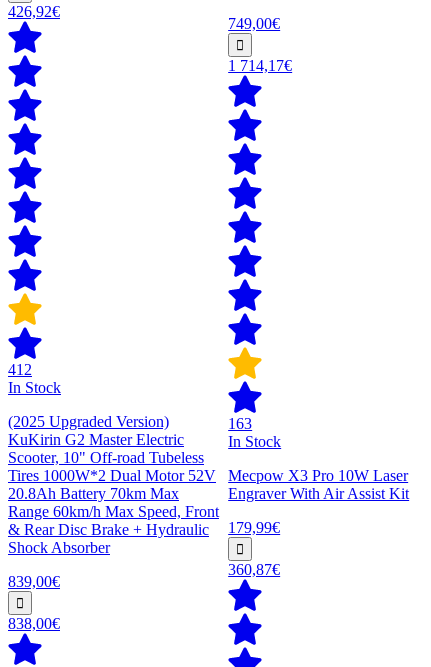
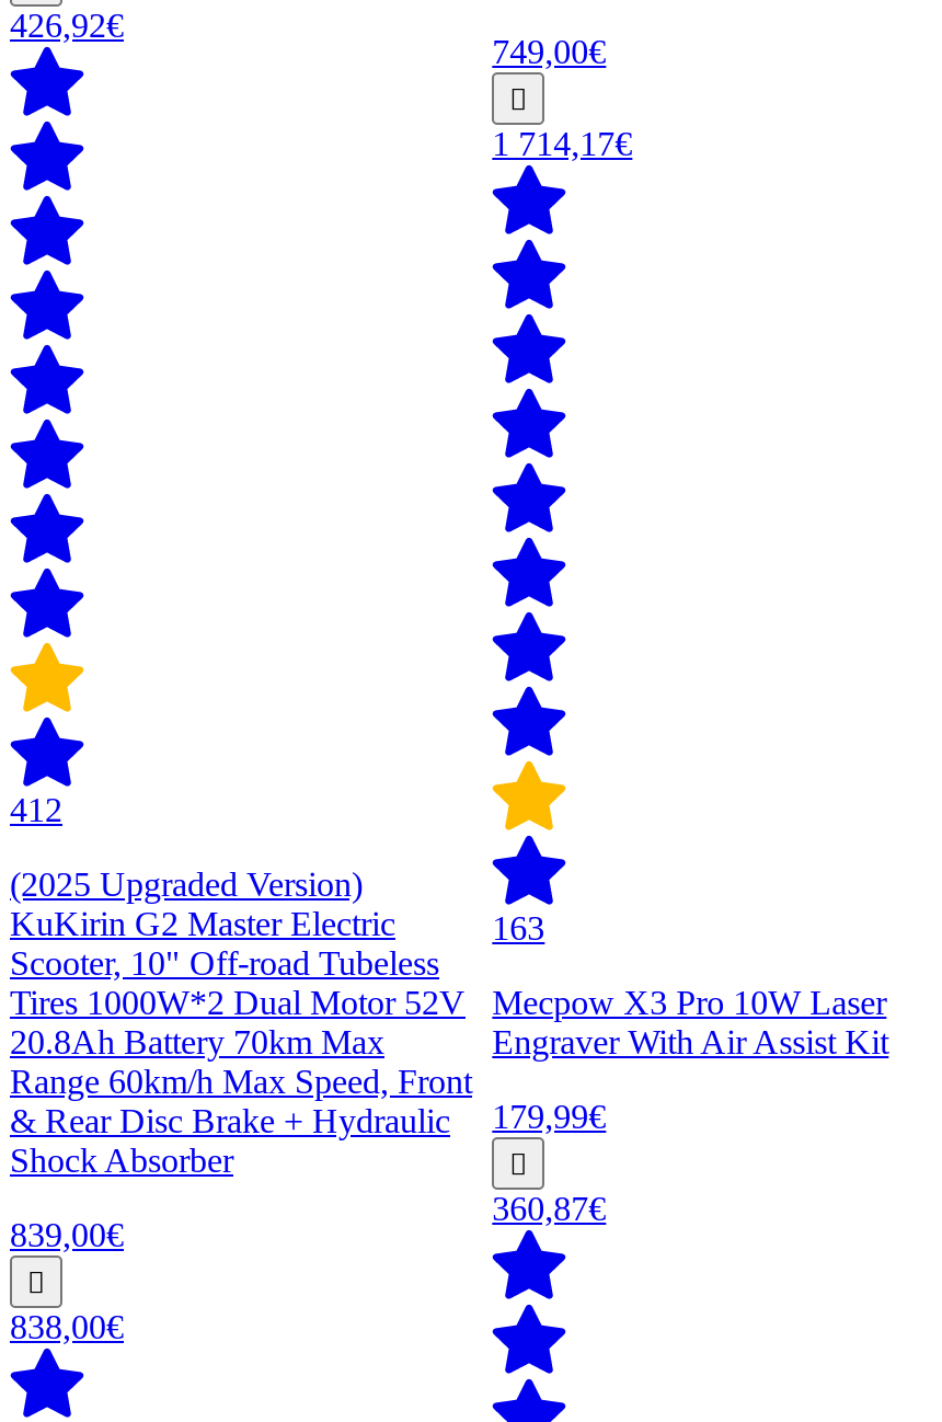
[8,379,61,396] In Stock -> none
[228,433,281,450] In Stock -> none

